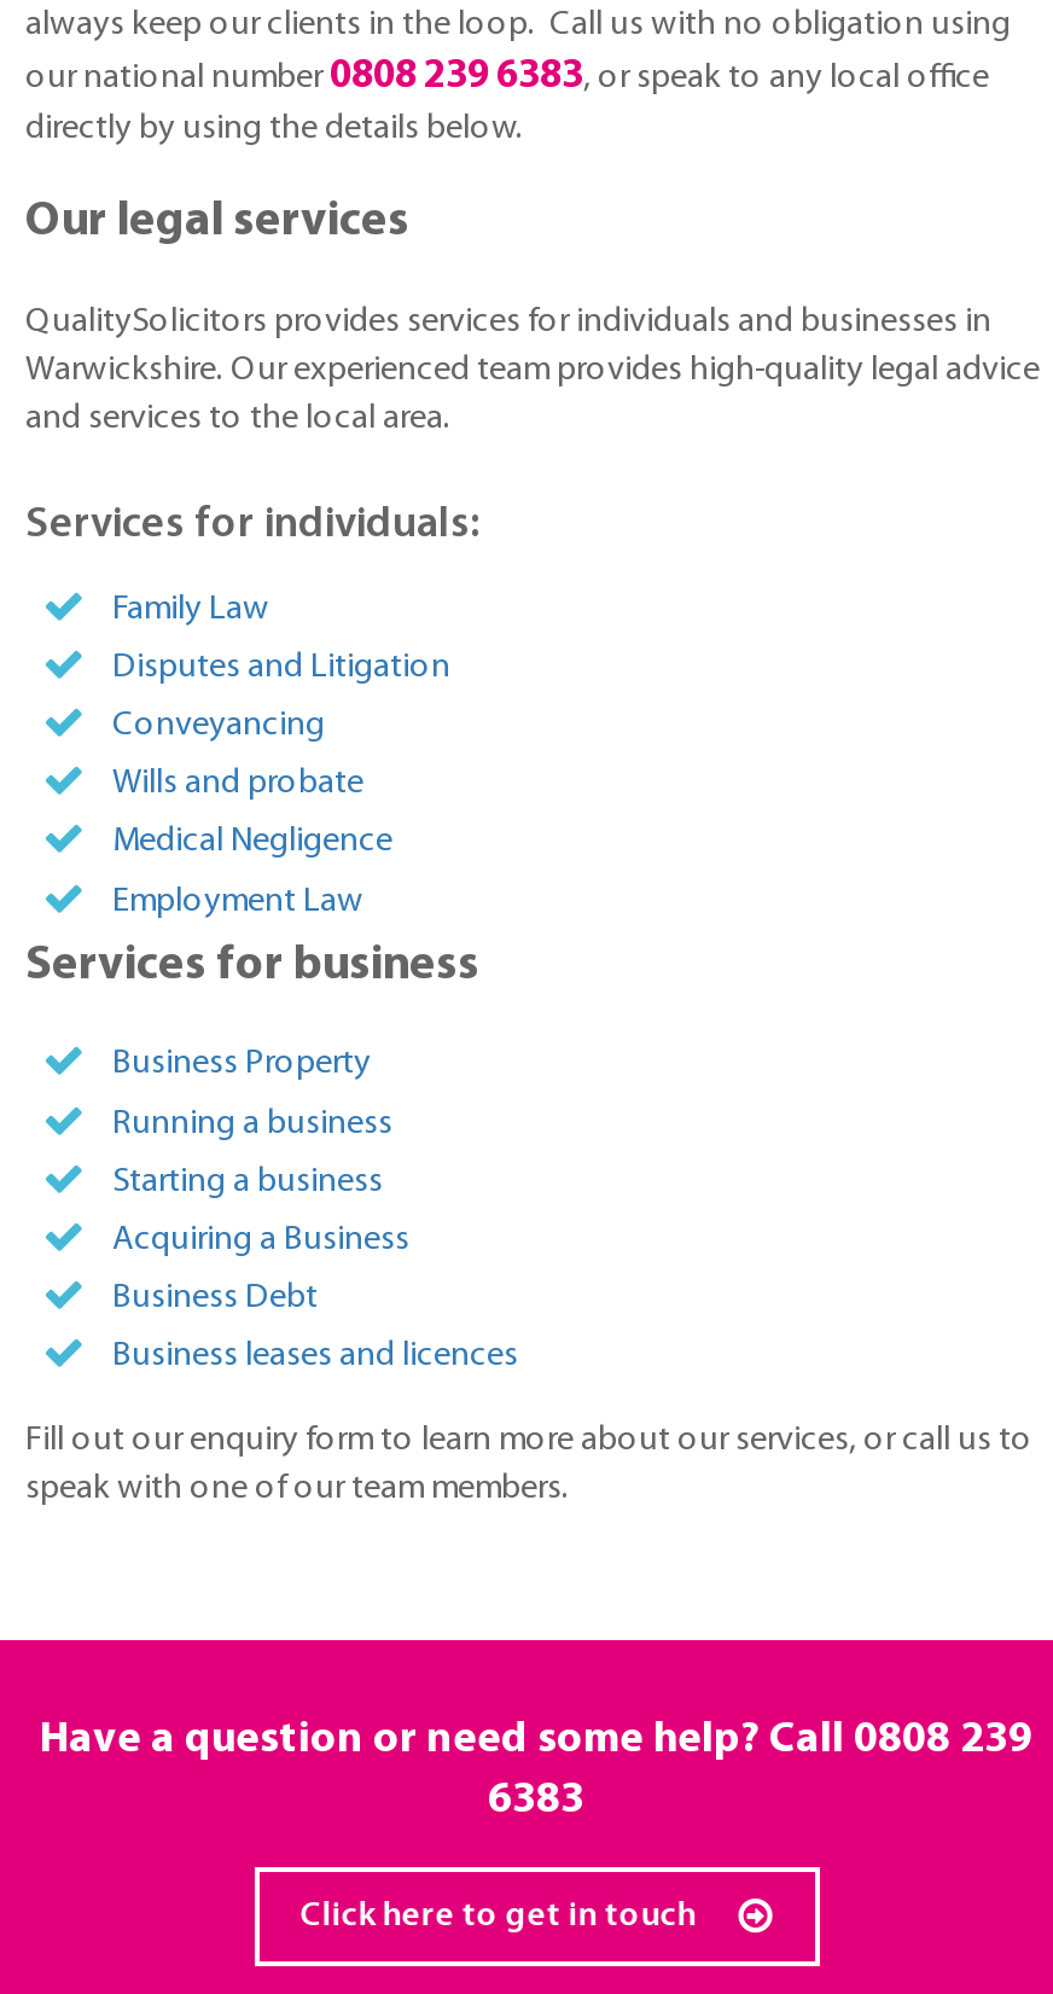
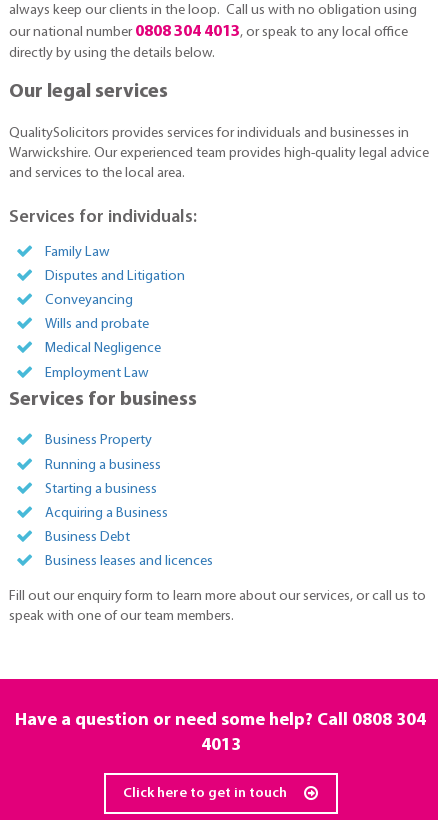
[25,58,989,97] our national number 0808 239 6383, or speak to any local office -> [9,24,408,40] our national number 0808 304 4013, or speak to any local office
[40,1718,1032,1764] Have a question or need some help? Call 0808 239 -> [15,711,426,730] Have a question or need some help? Call 0808 304
[488,1778,584,1824] 6383 -> [200,736,240,755] 4013

